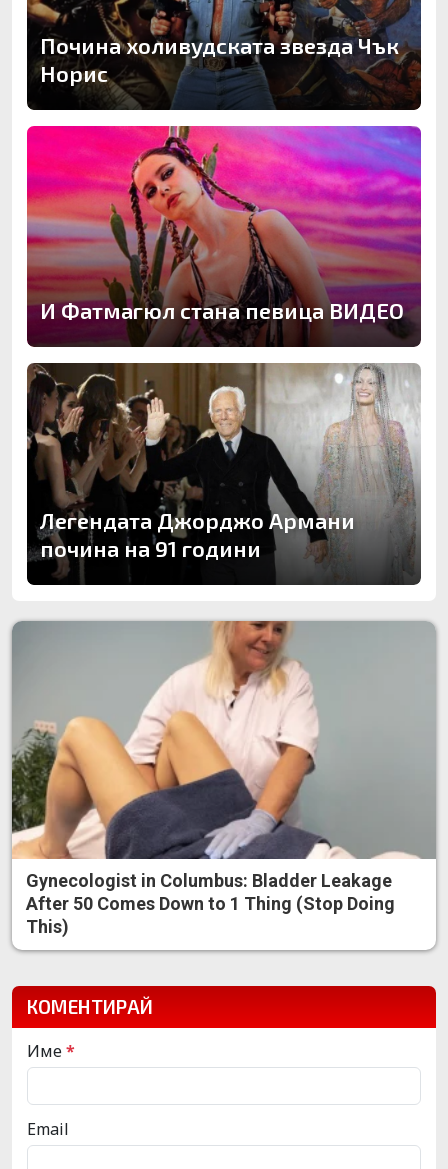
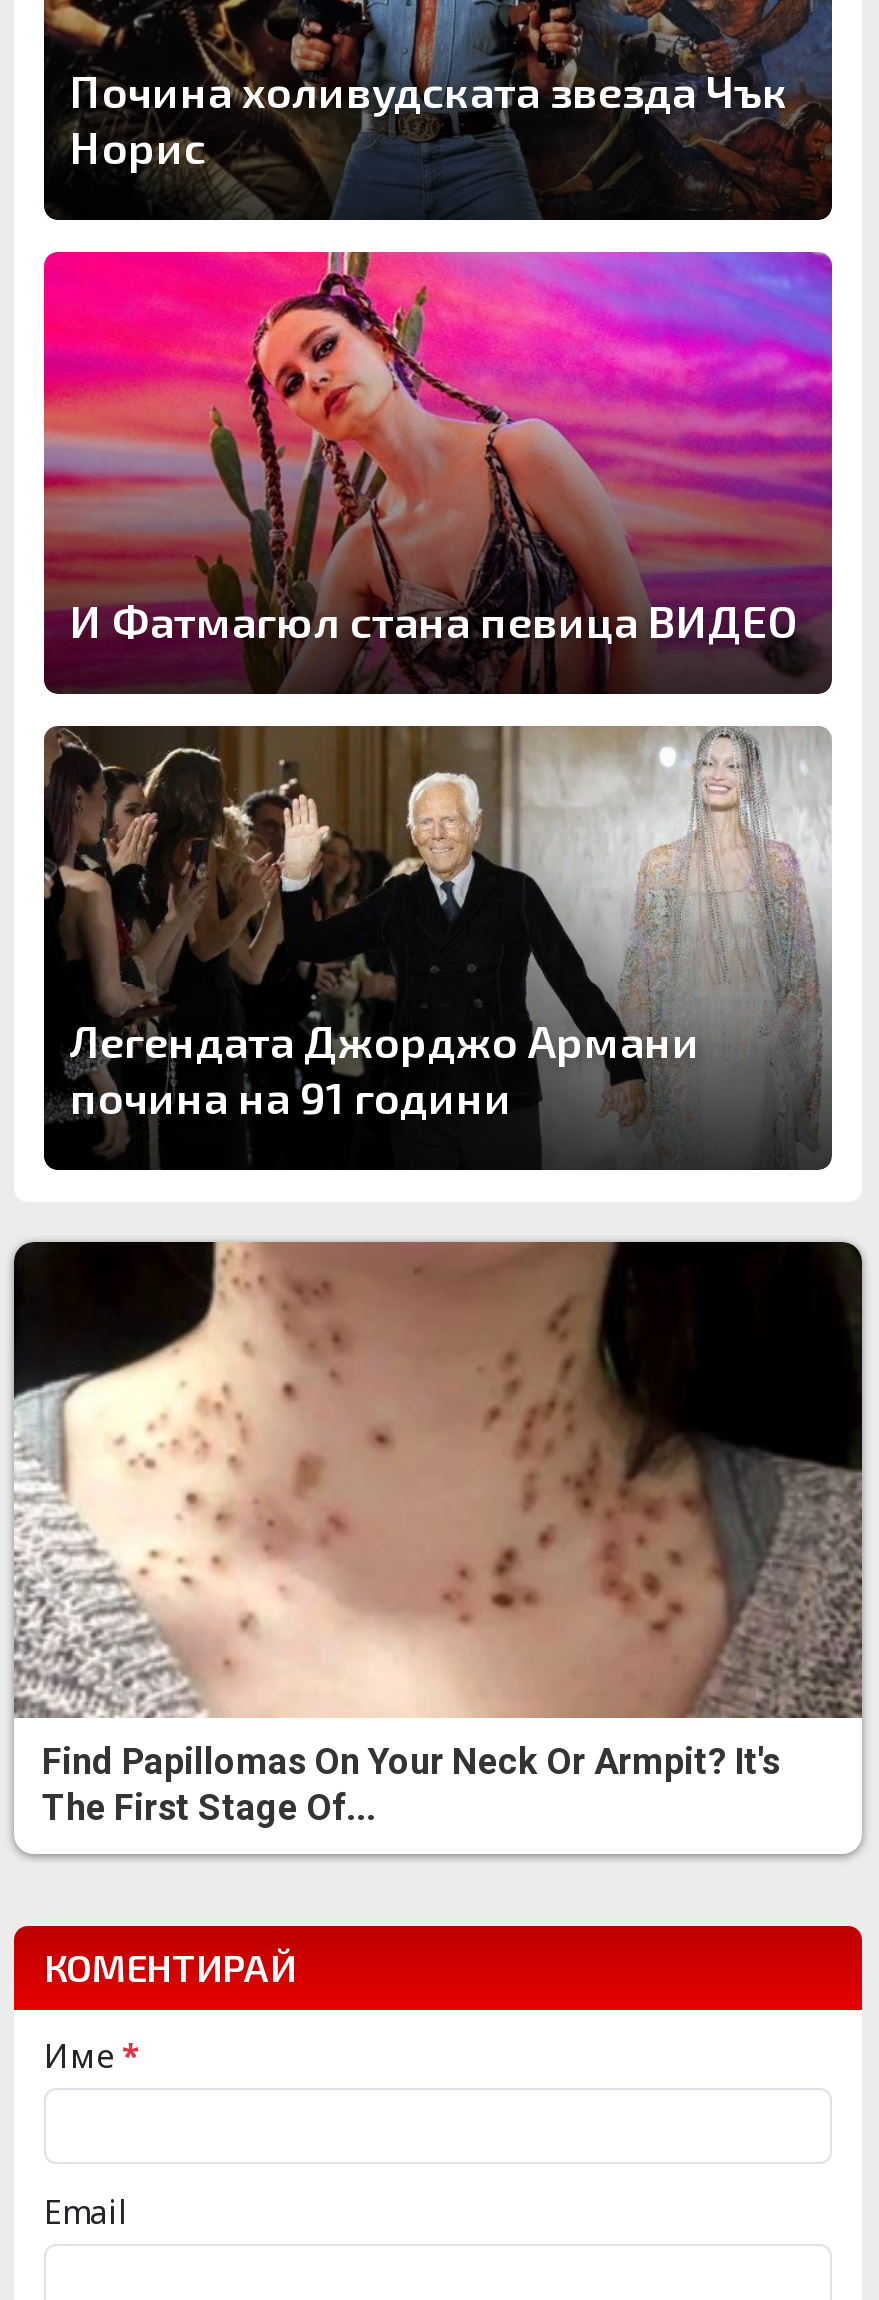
[11,621,436,937] [image] | Gynecologist in Columbus: Bladder Leakage | After 50 Comes Down to 1 Thing (Stop Doing | This) -> [12,1242,864,1828] [image] | Find Papillomas On Your Neck Or Armpit? It's | The First Stage Of...

